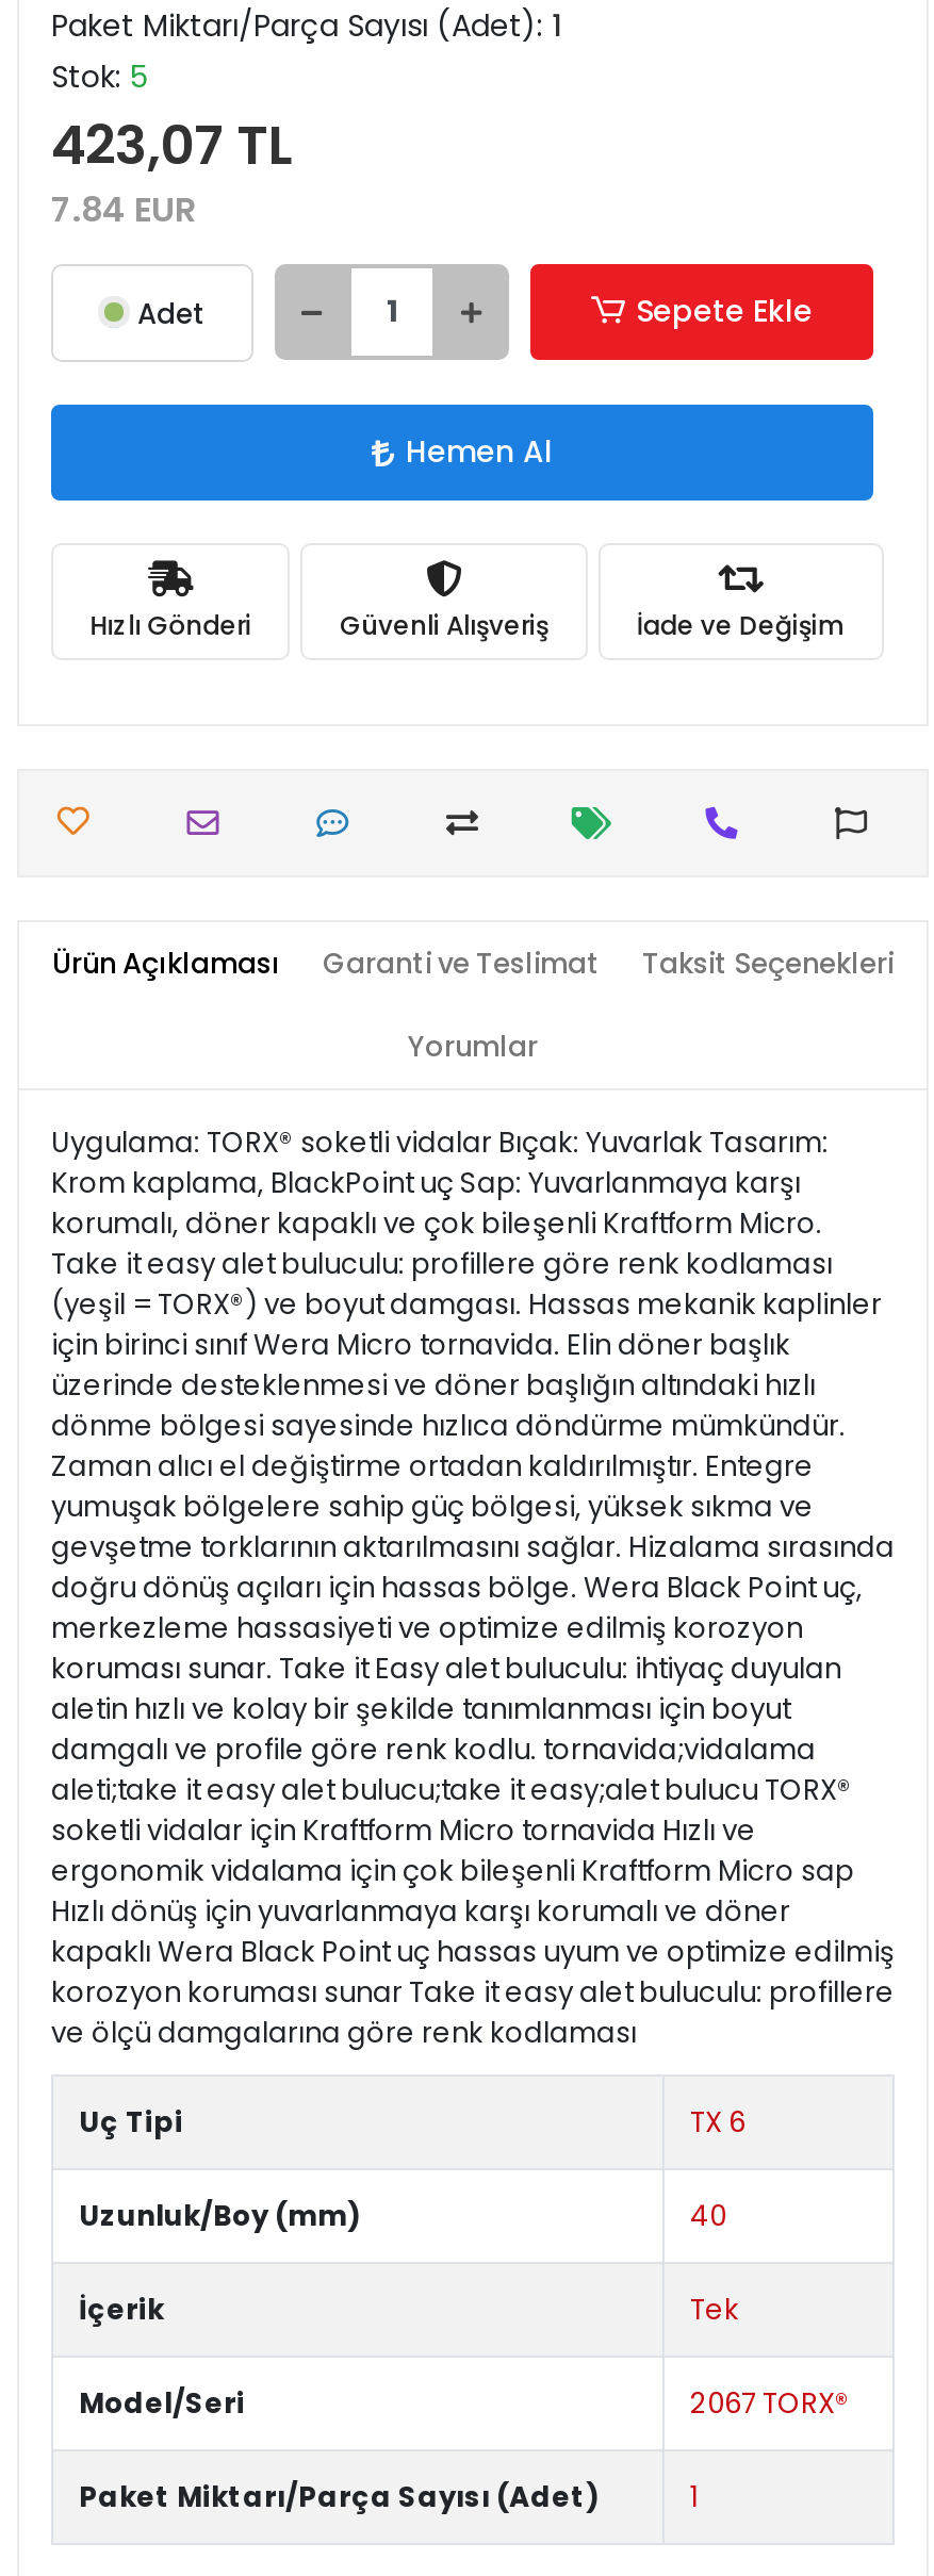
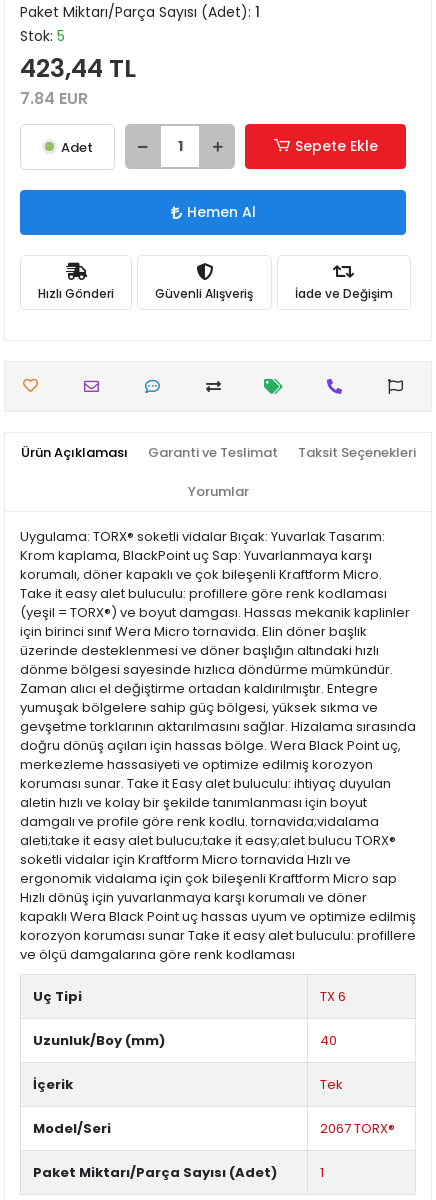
[51,109,294,183] 423,07 TL -> [20,51,136,86] 423,44 TL

